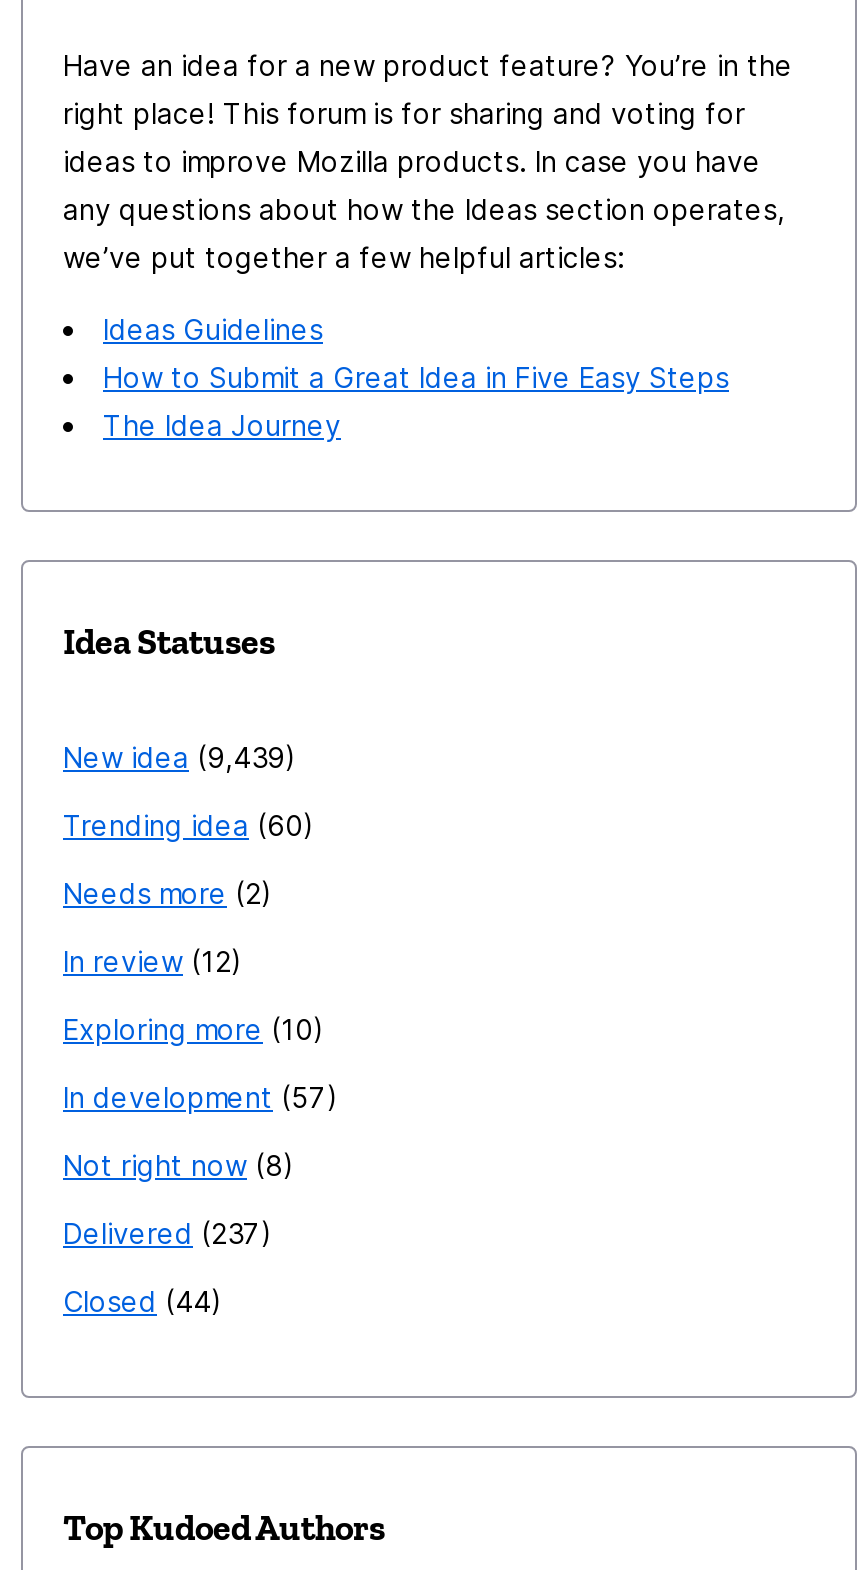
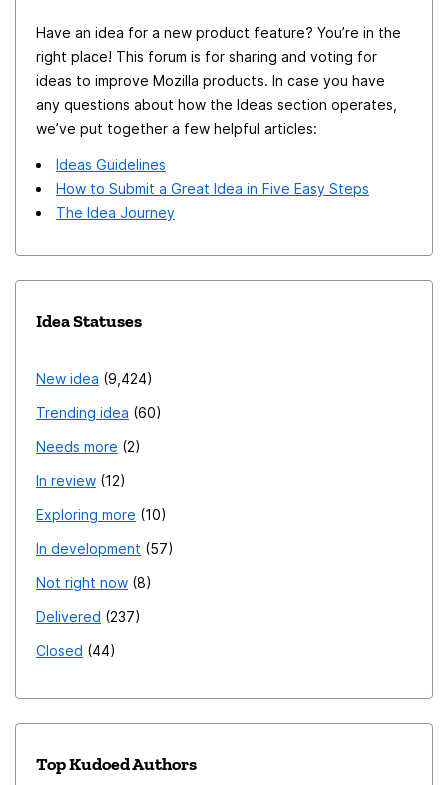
[63,740,285,774] New idea 9,439 -> [36,370,147,387] New idea 9,424

